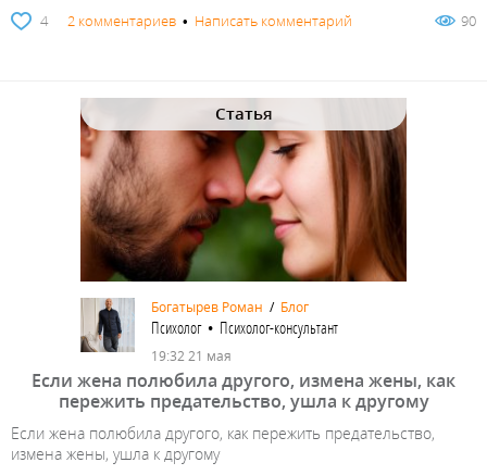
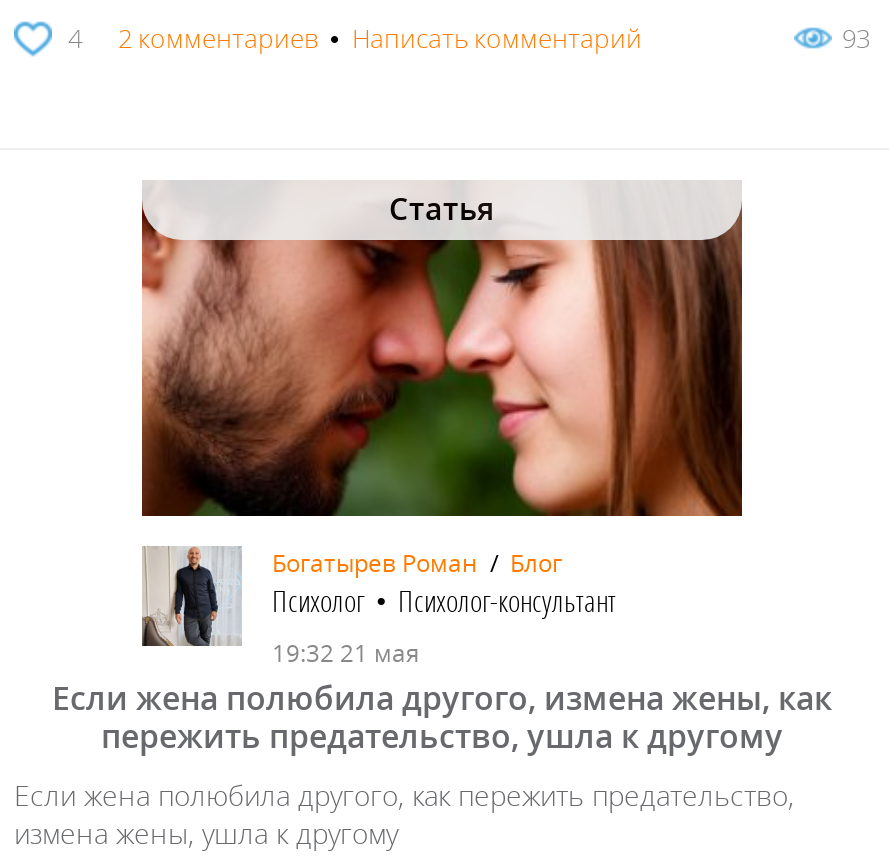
[461,11,476,30] 90 -> [842,20,870,56] 93

